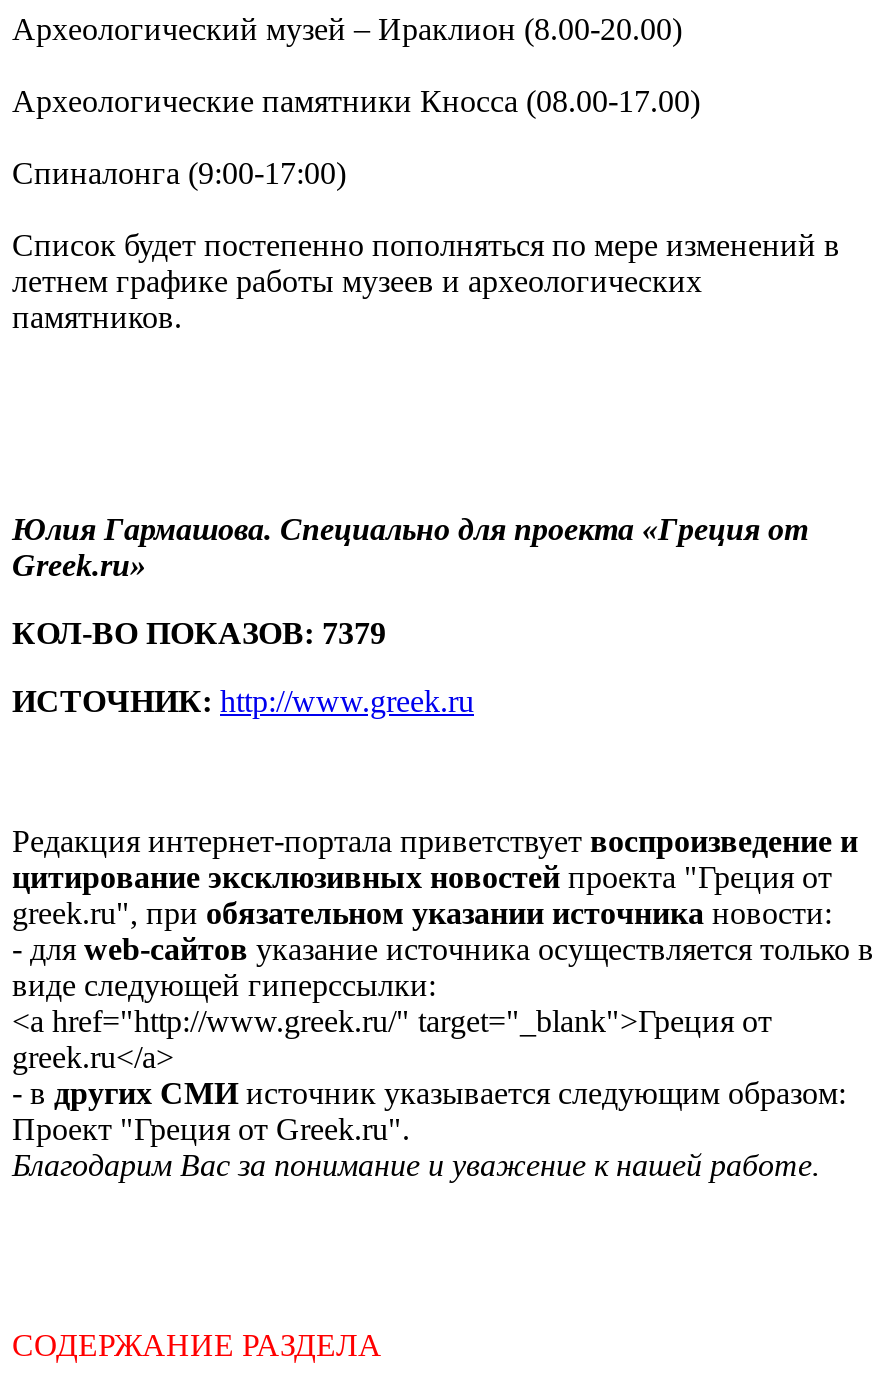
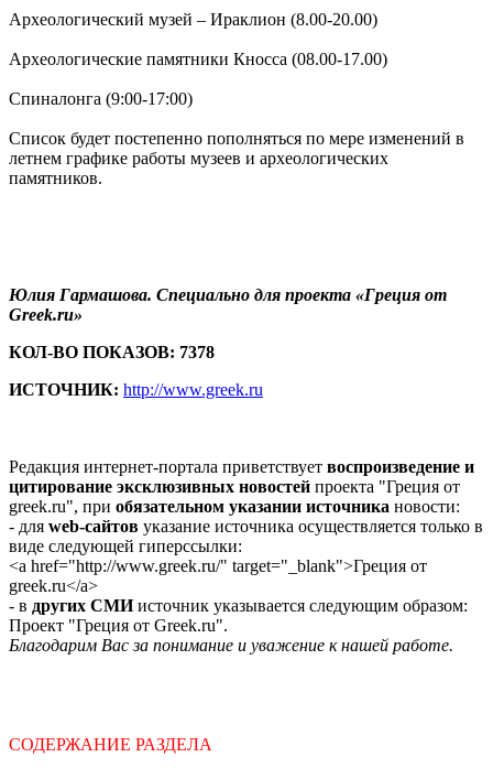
[12,617,386,651] КОЛ-ВО ПОКАЗОВ: 7379 -> [9,343,215,362] КОЛ-ВО ПОКАЗОВ: 7378

